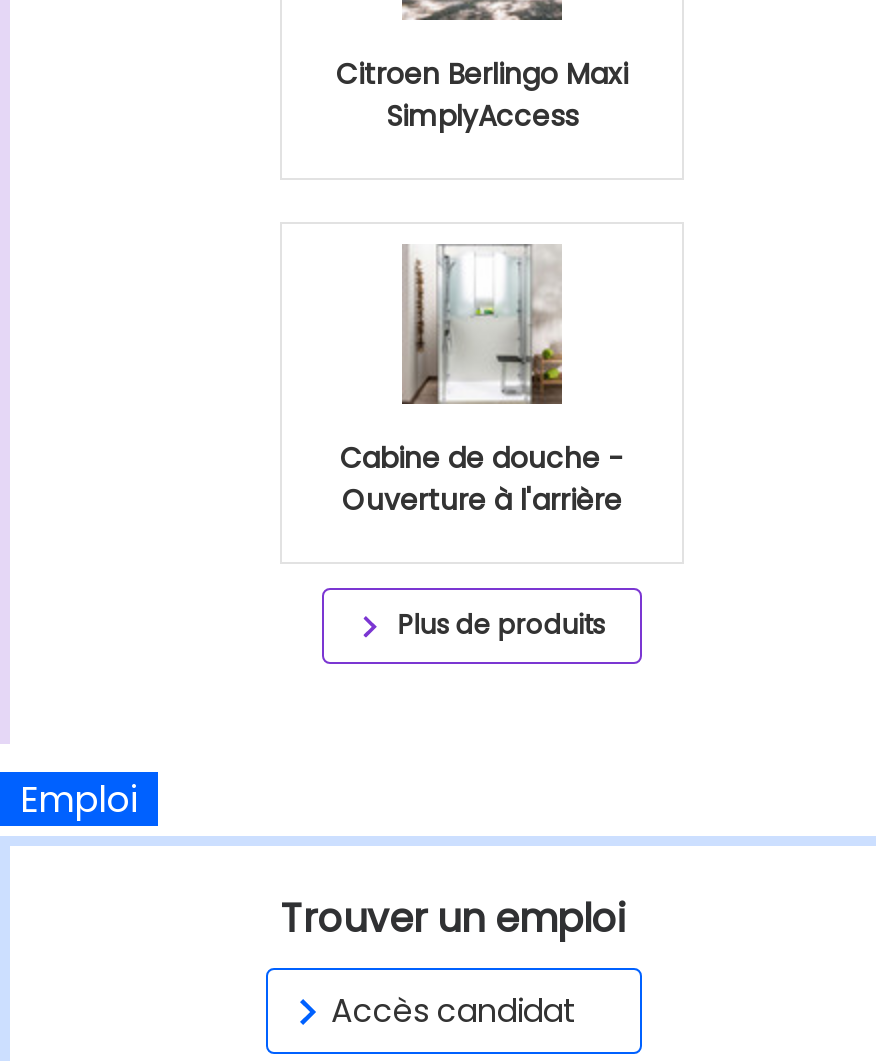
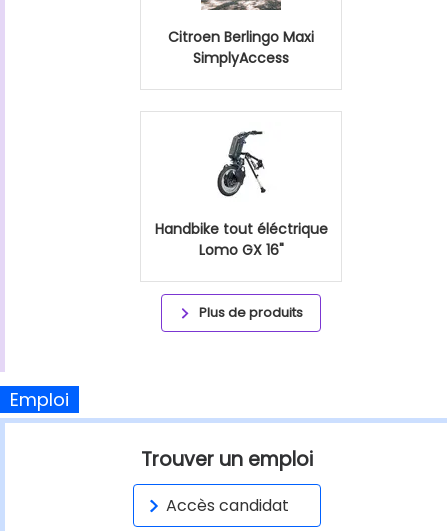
[340,242,624,520] [image] | Cabine de douche - | Ouverture à l'arrière -> [154,122,327,260] [image] | Handbike tout éléctrique | Lomo GX 16"

